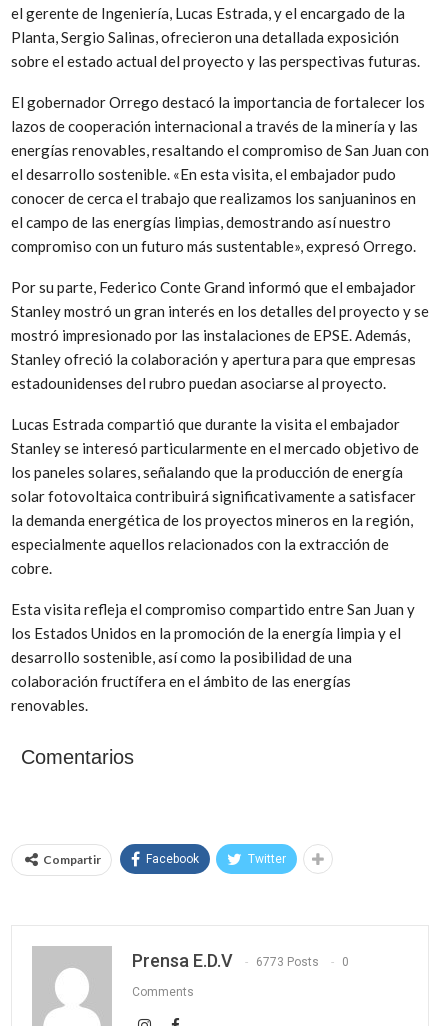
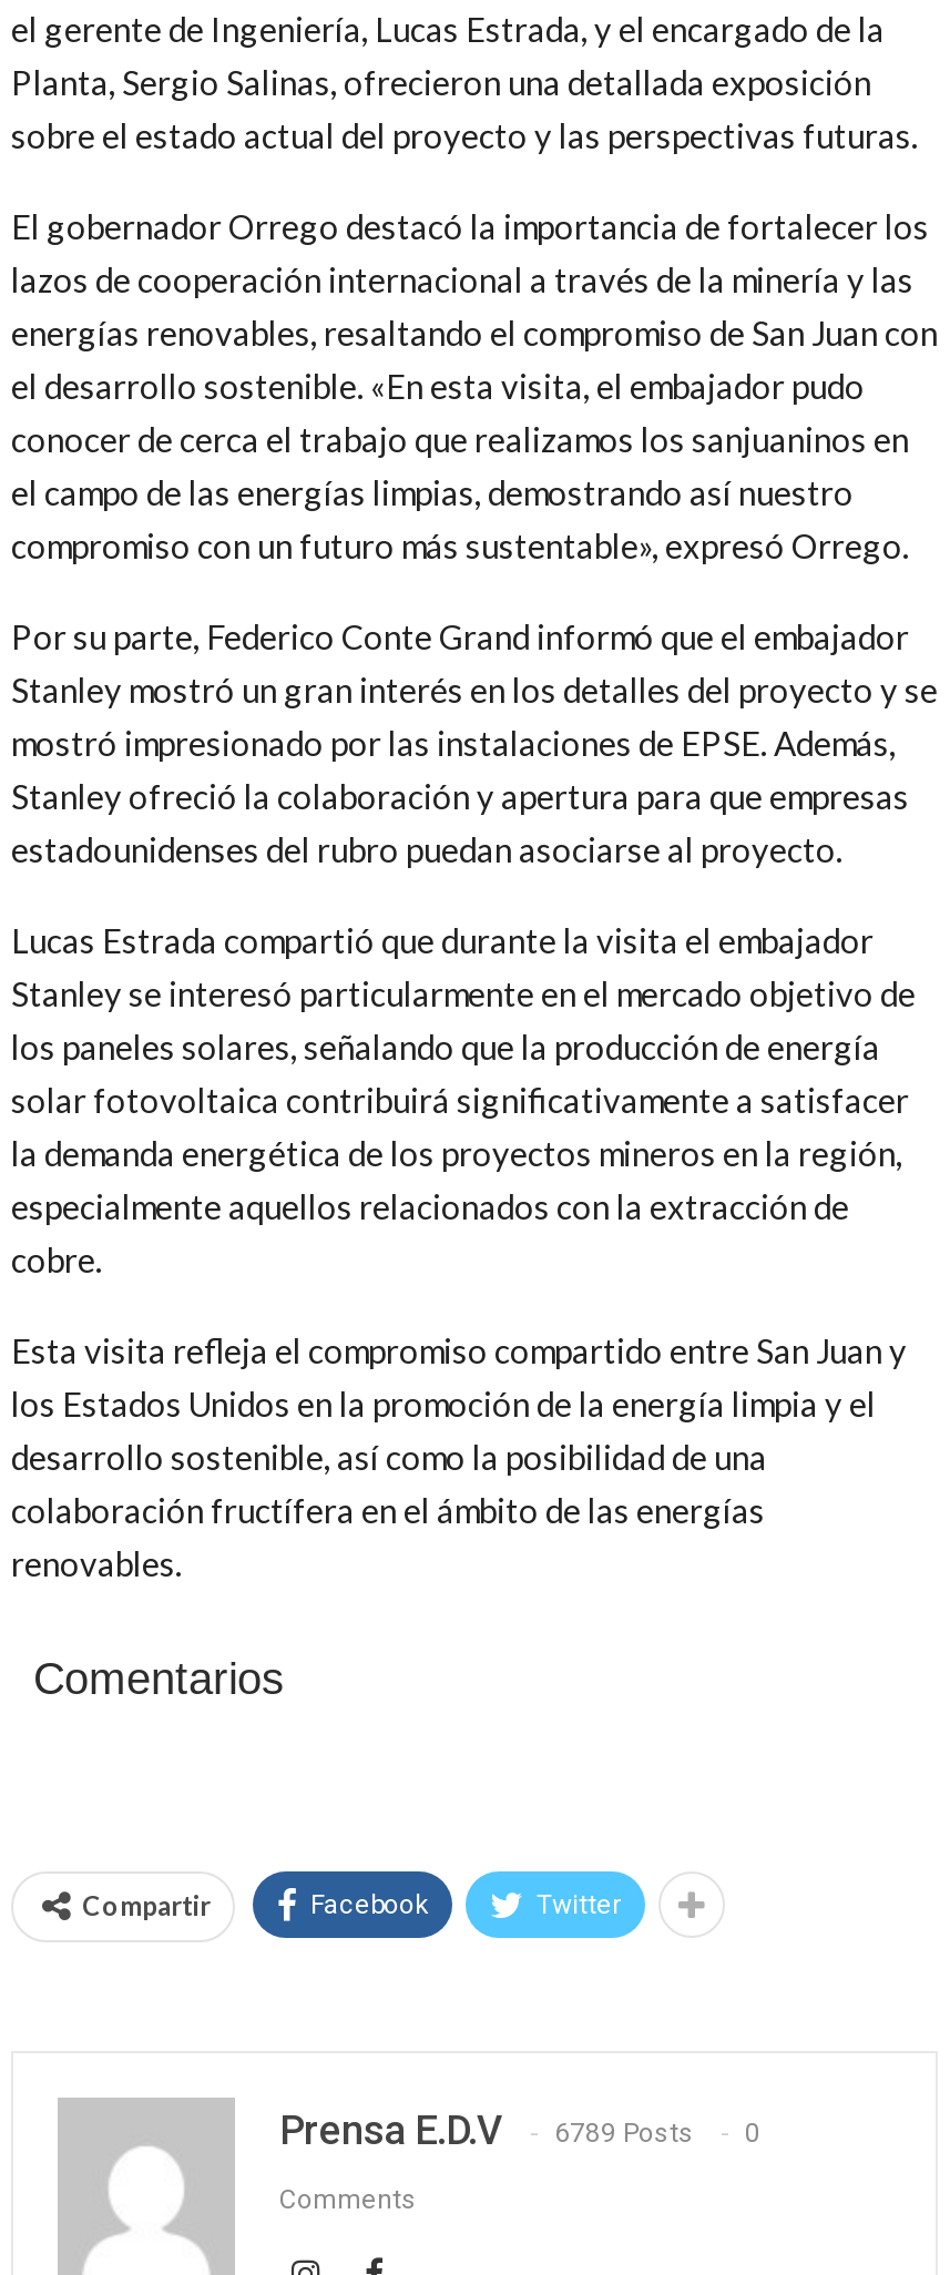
[132,950,349,971] Prensa E.D.V 6773 Posts 0 -> [279,2106,760,2152] Prensa E.D.V 6789 Posts 0

